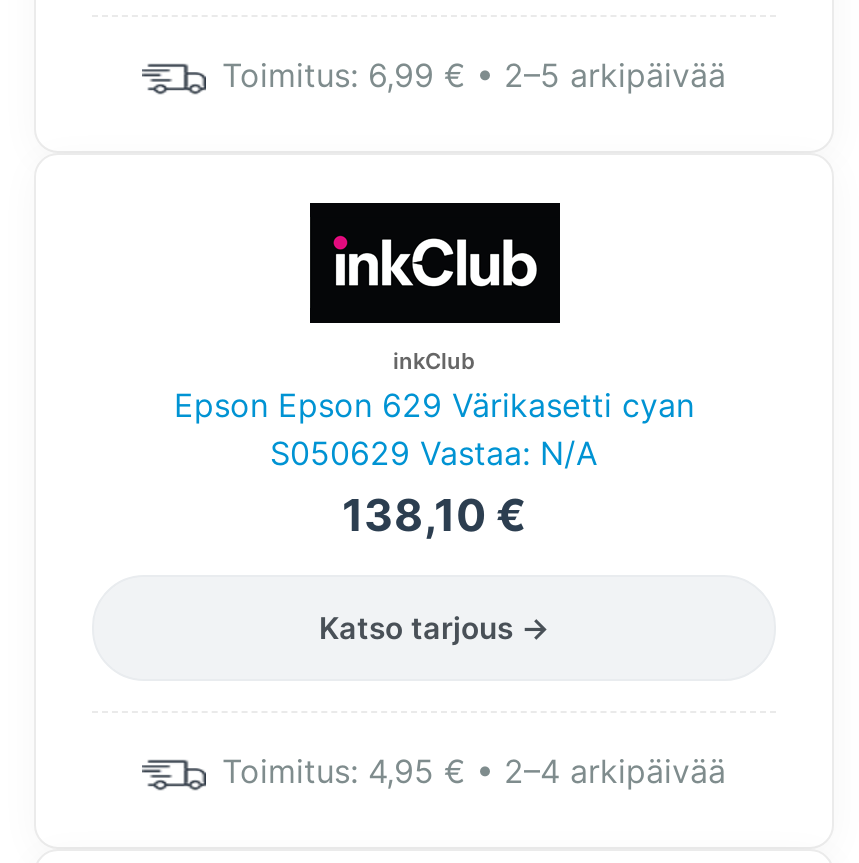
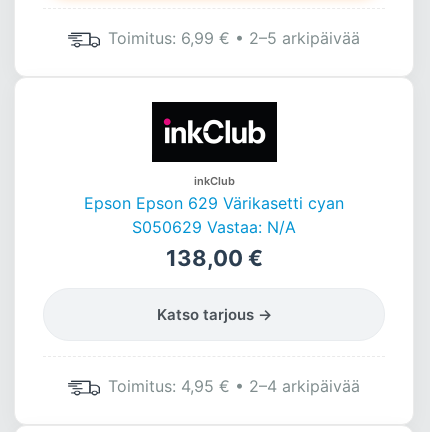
[342,489,526,541] 138,10 € -> [165,245,262,271] 138,00 €

